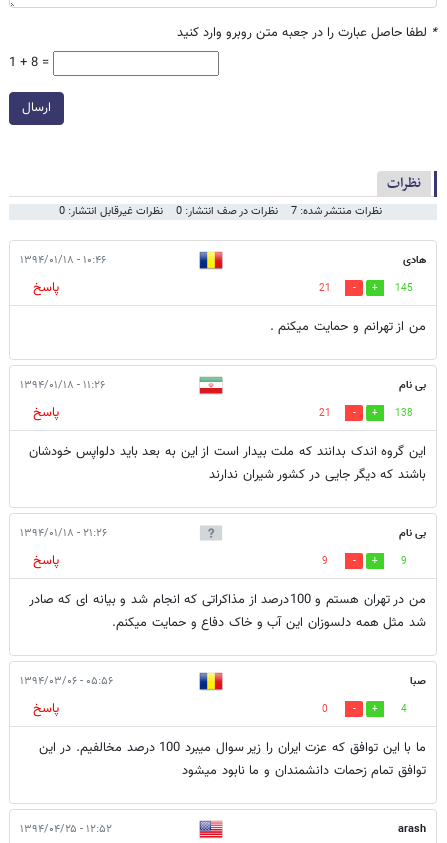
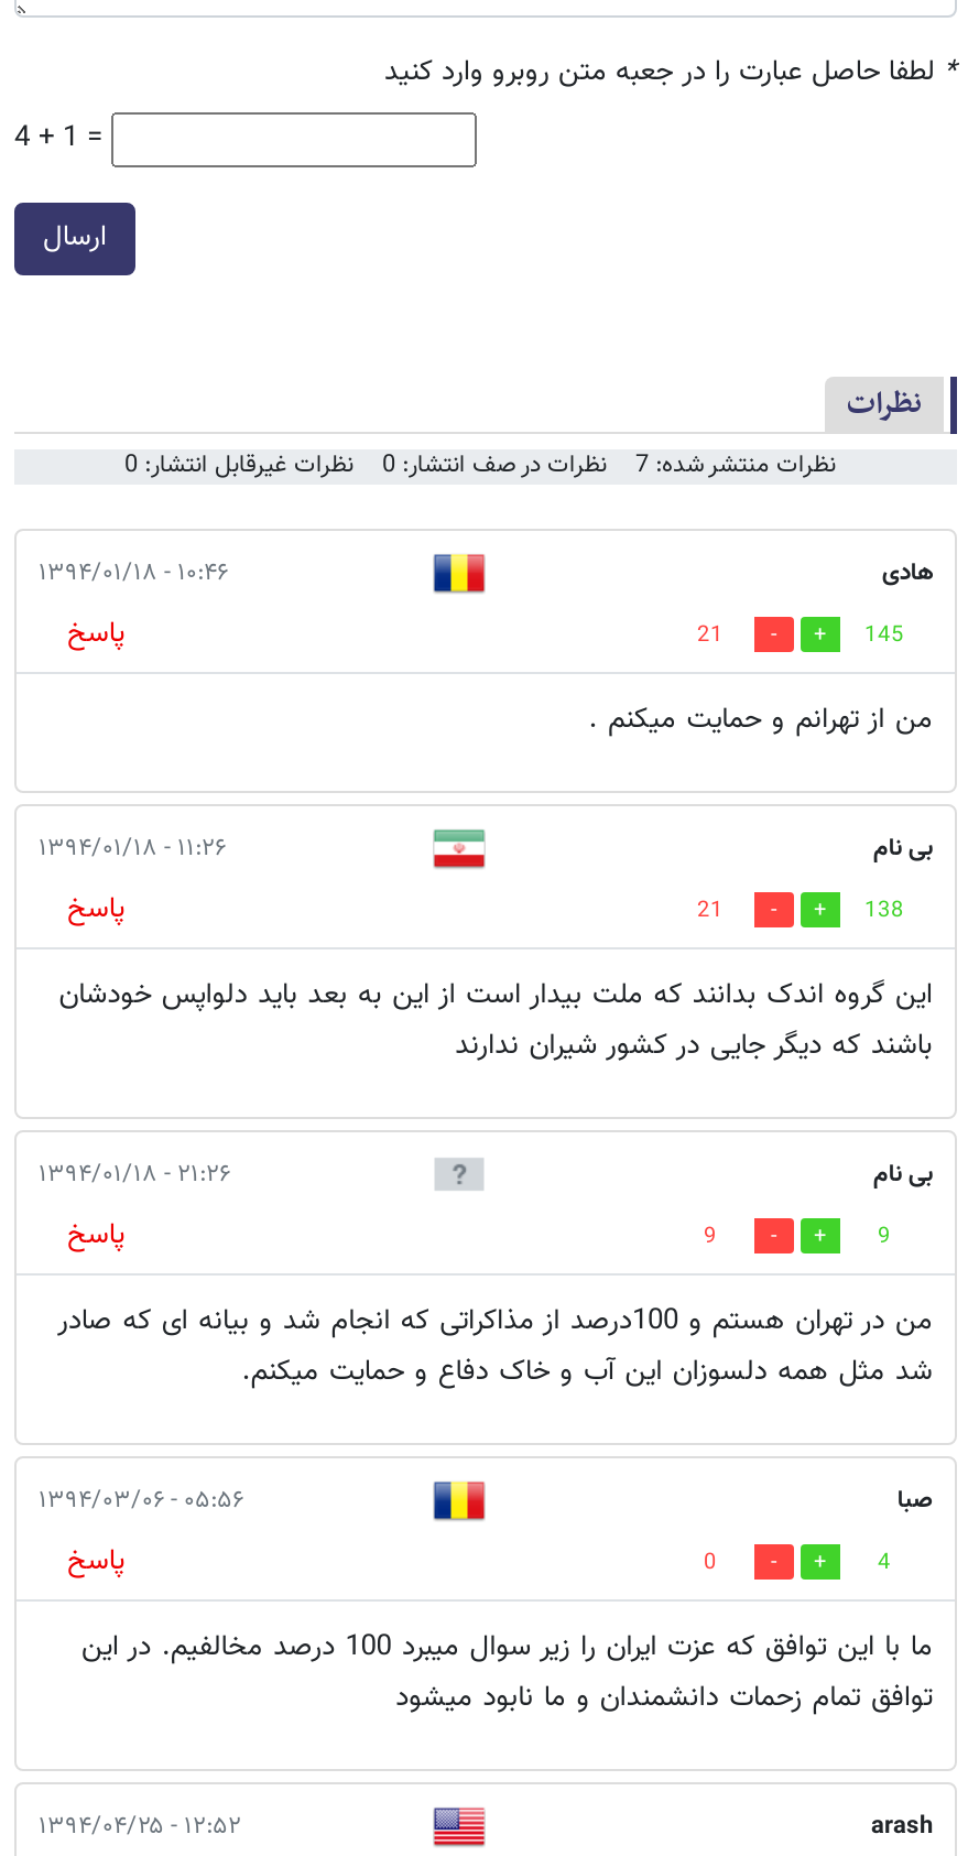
[9,53,49,73] 1 + 8 = -> [14,117,102,161] 4 + 1 =

